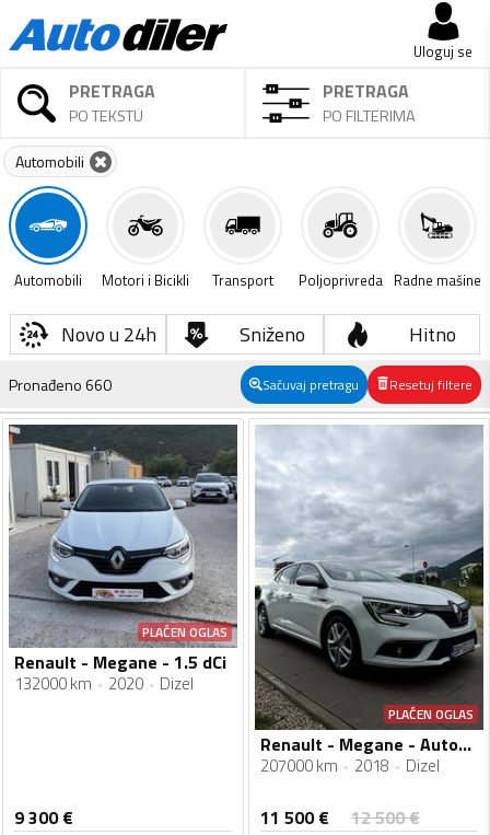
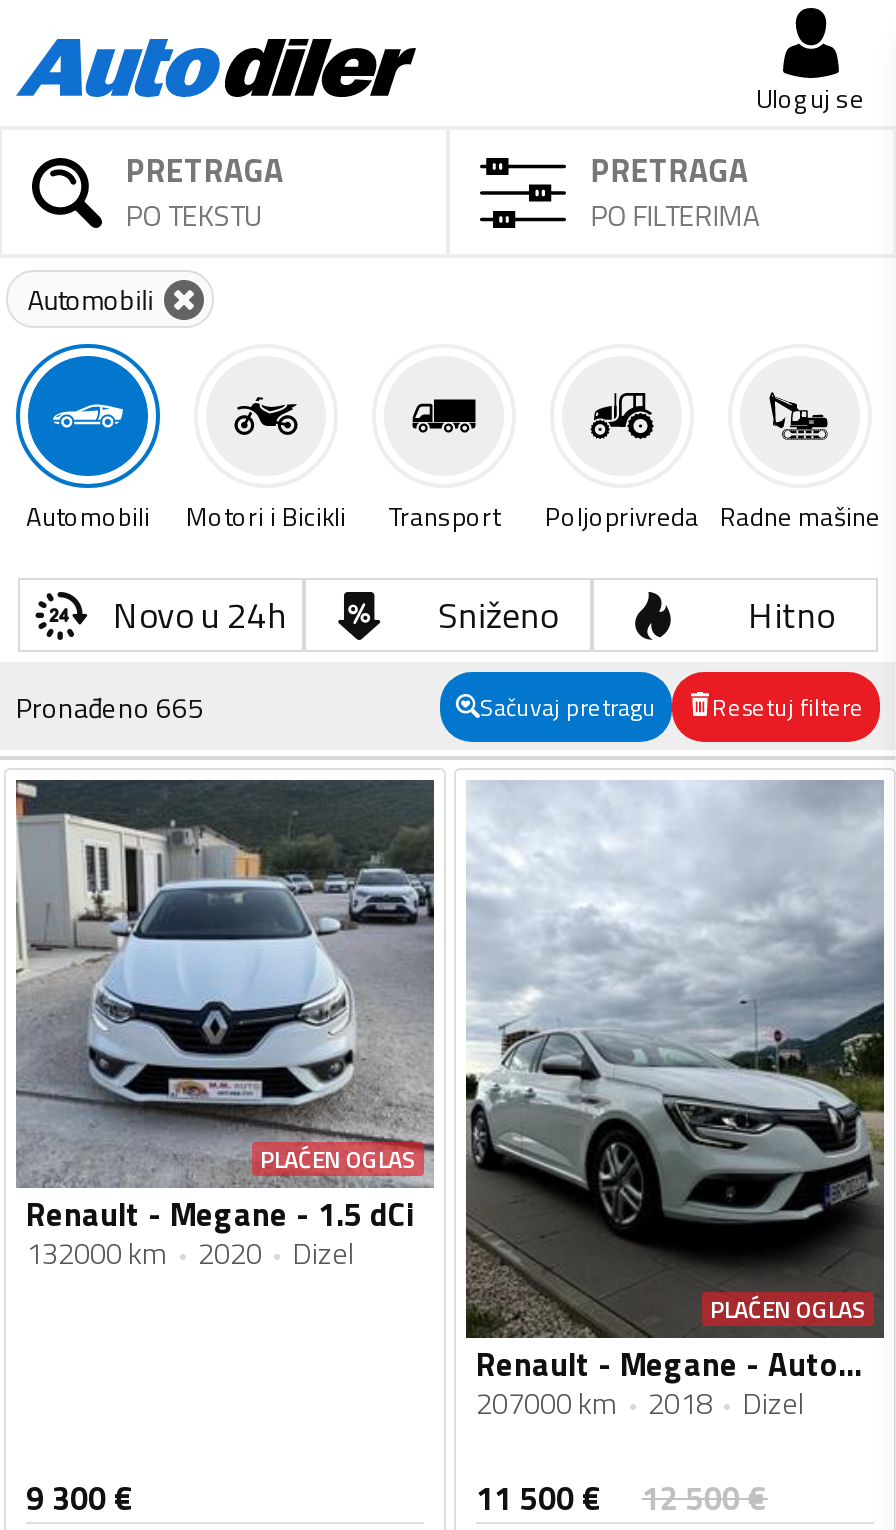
[9,373,112,396] Pronađeno 660 -> [16,686,204,728] Pronađeno 665

